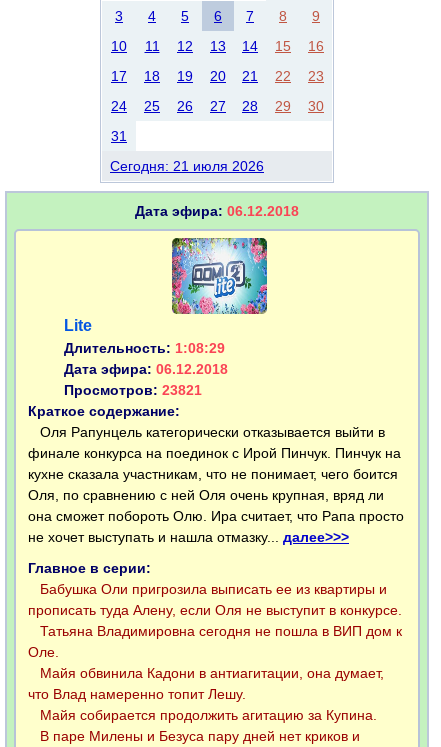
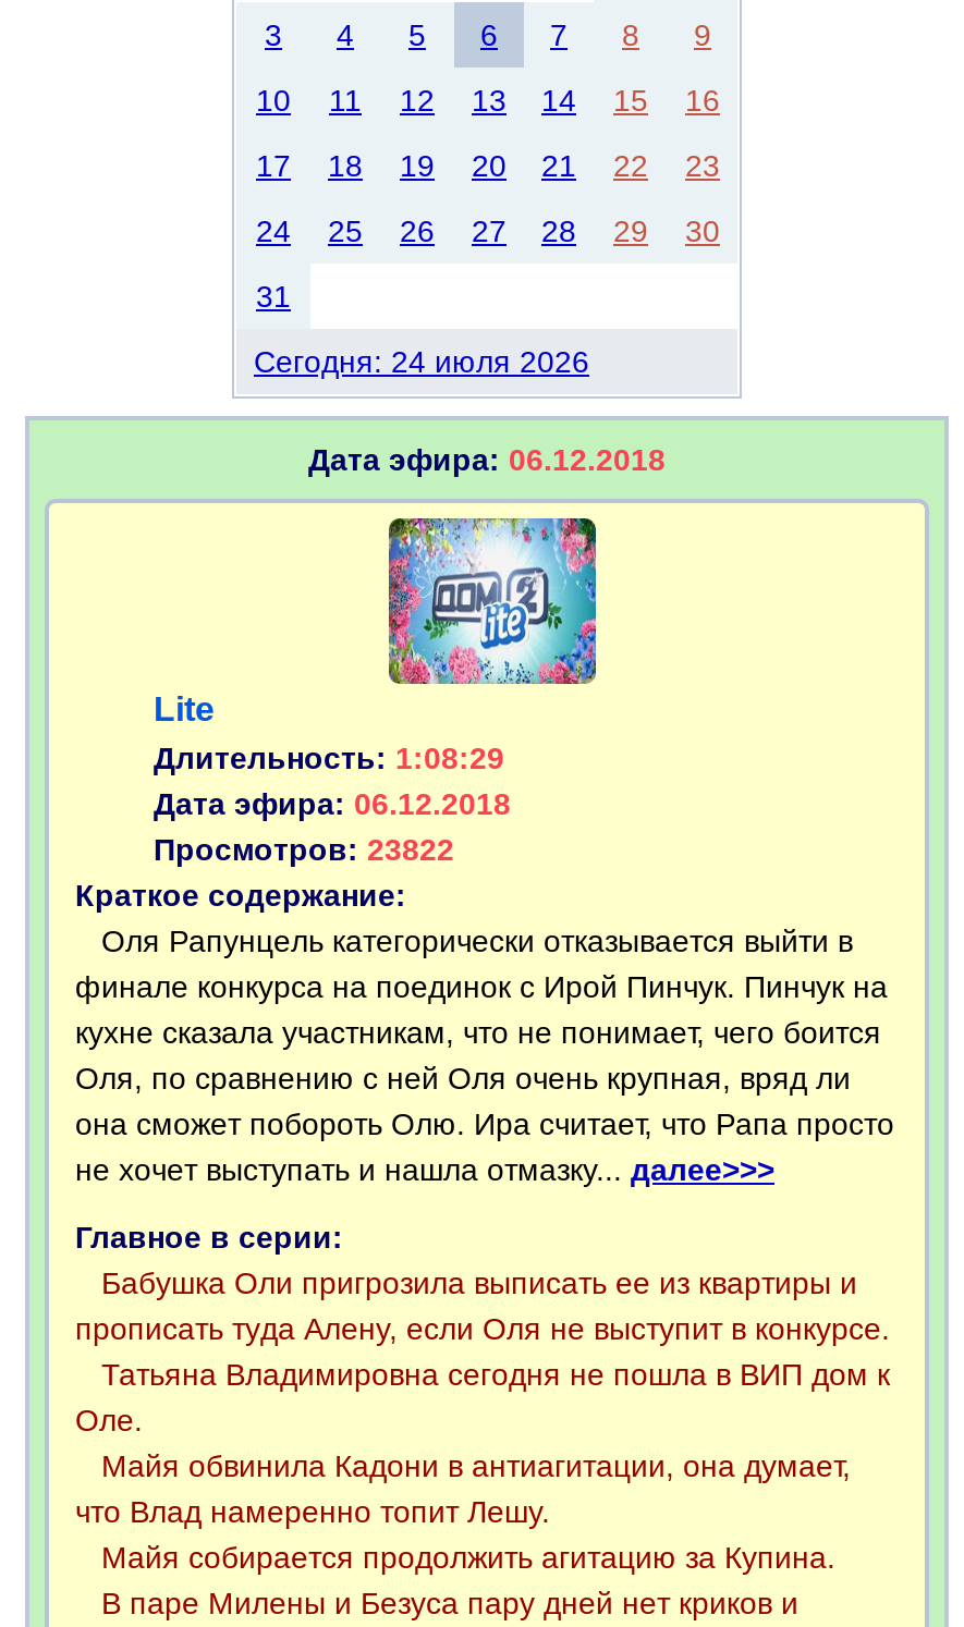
[110,158,264,174] Сегодня: 21 июля 2026 -> [254,345,589,380] Сегодня: 24 июля 2026
[64,382,202,398] Просмотров: 23821 -> [154,833,454,868] Просмотров: 23822

